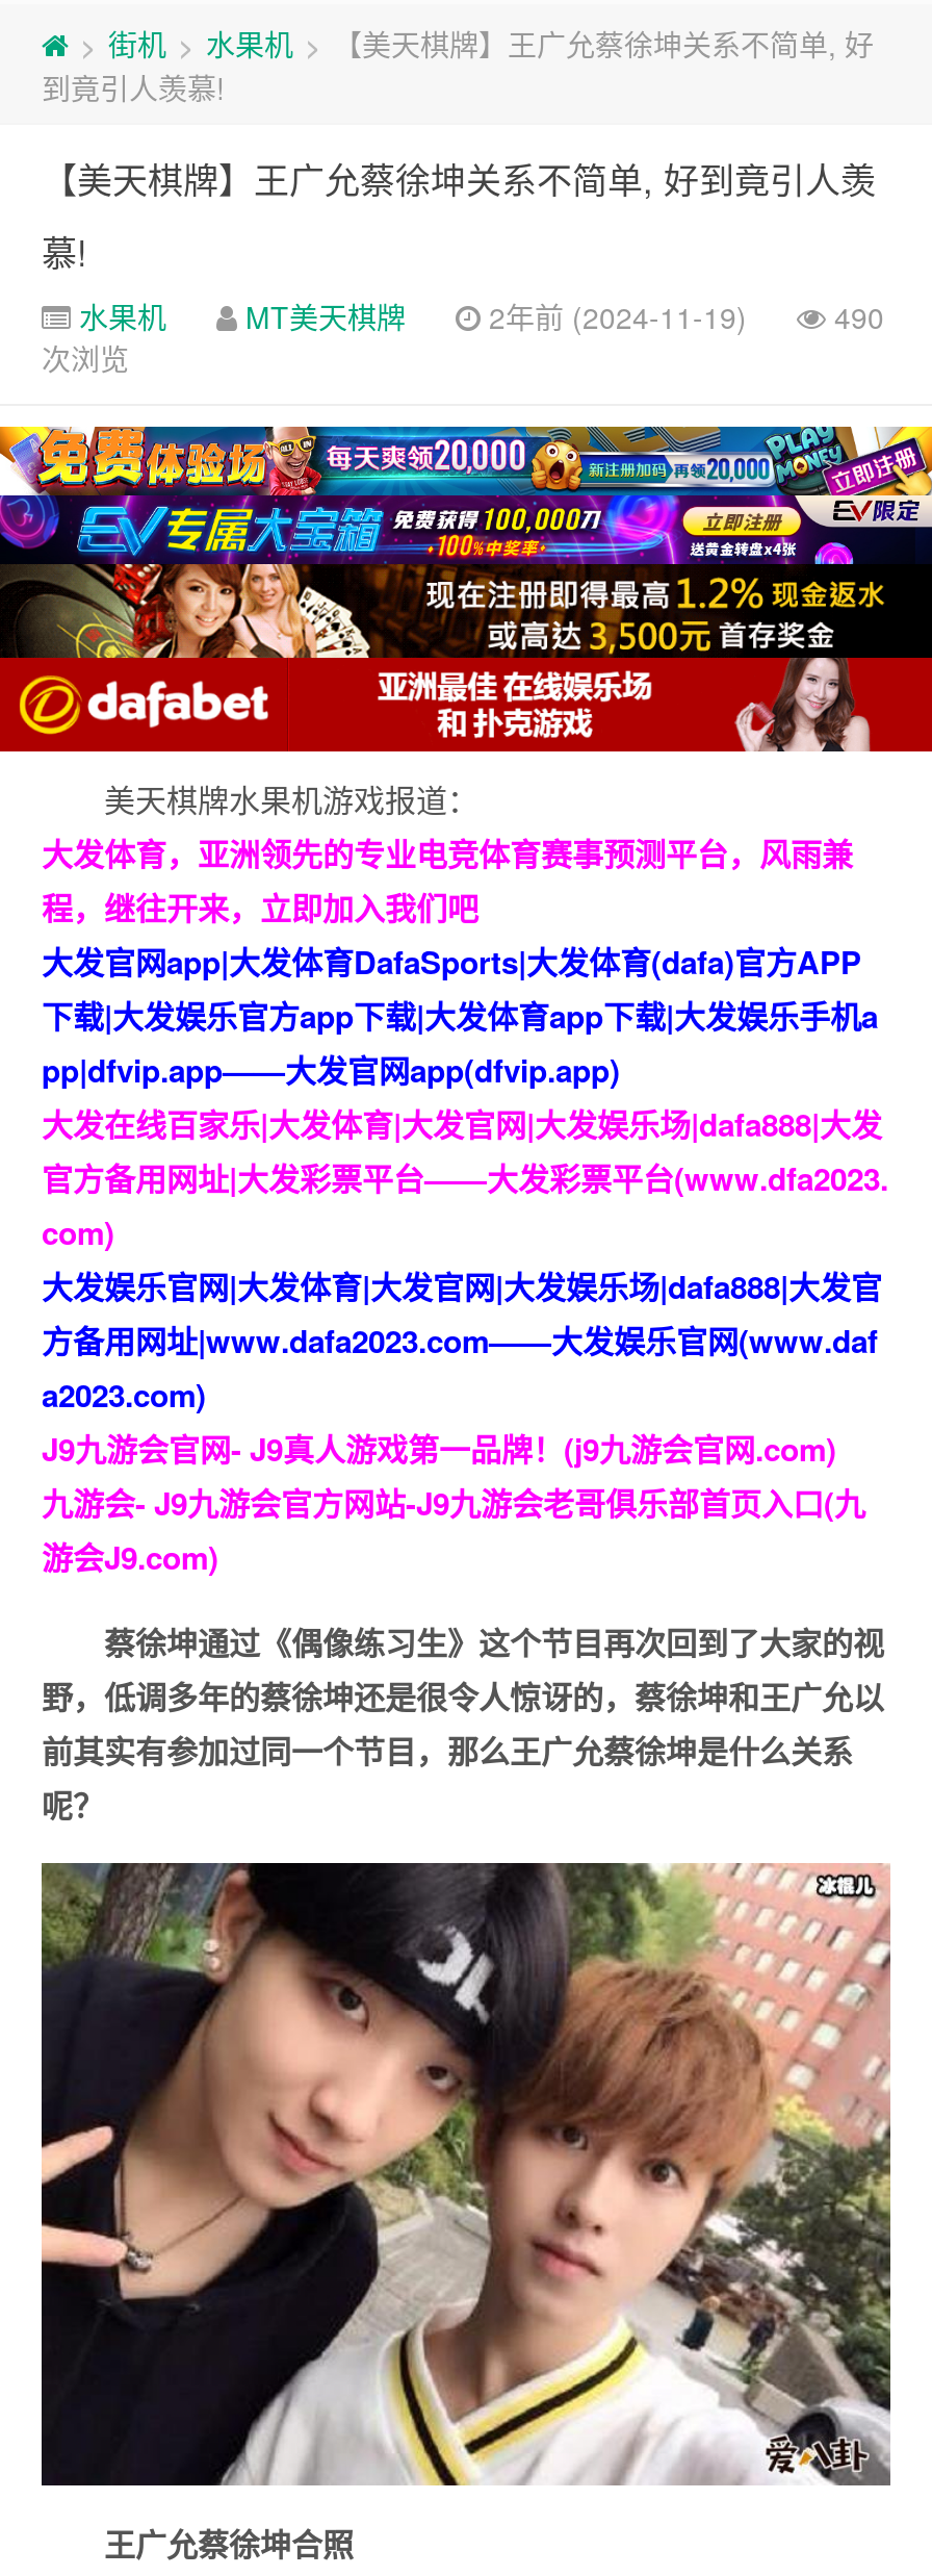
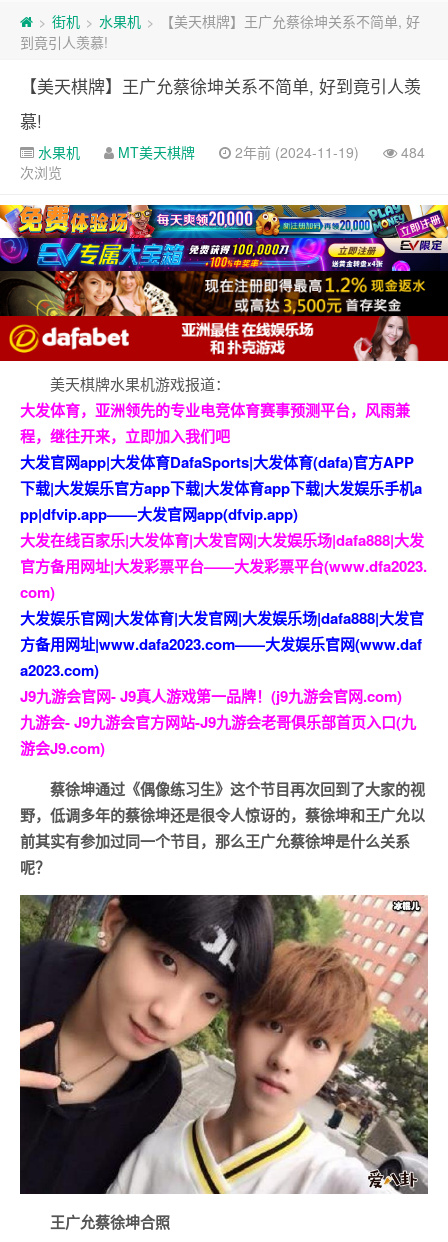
[71,296,884,337] 水果机 MT美天棋牌 2年前 (2024-11-19) 490 -> [34,142,425,162] 水果机 MT美天棋牌 2年前 (2024-11-19) 484

